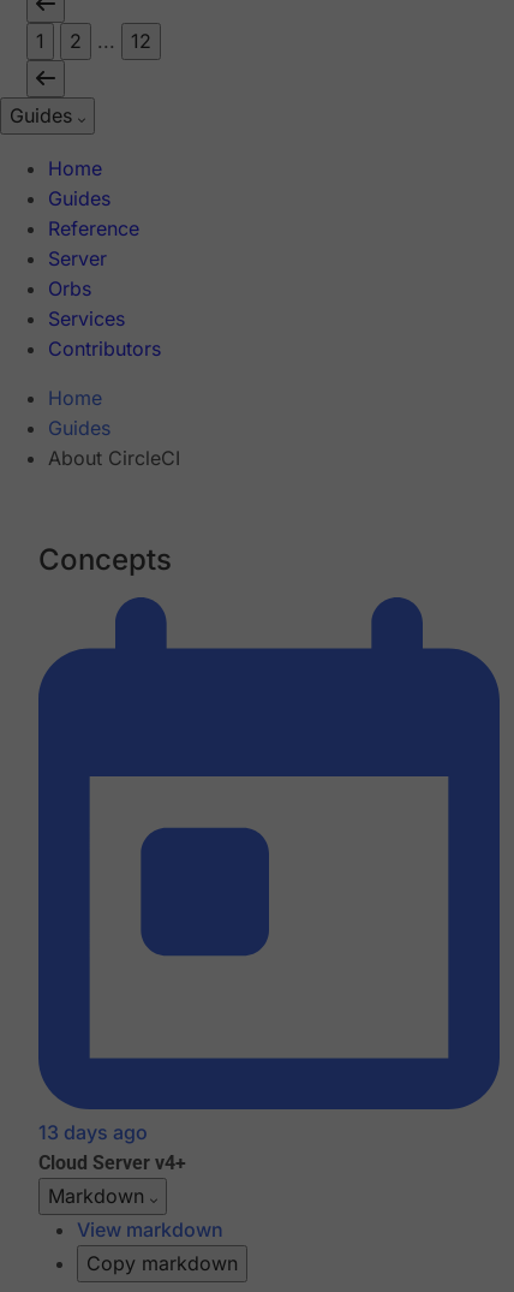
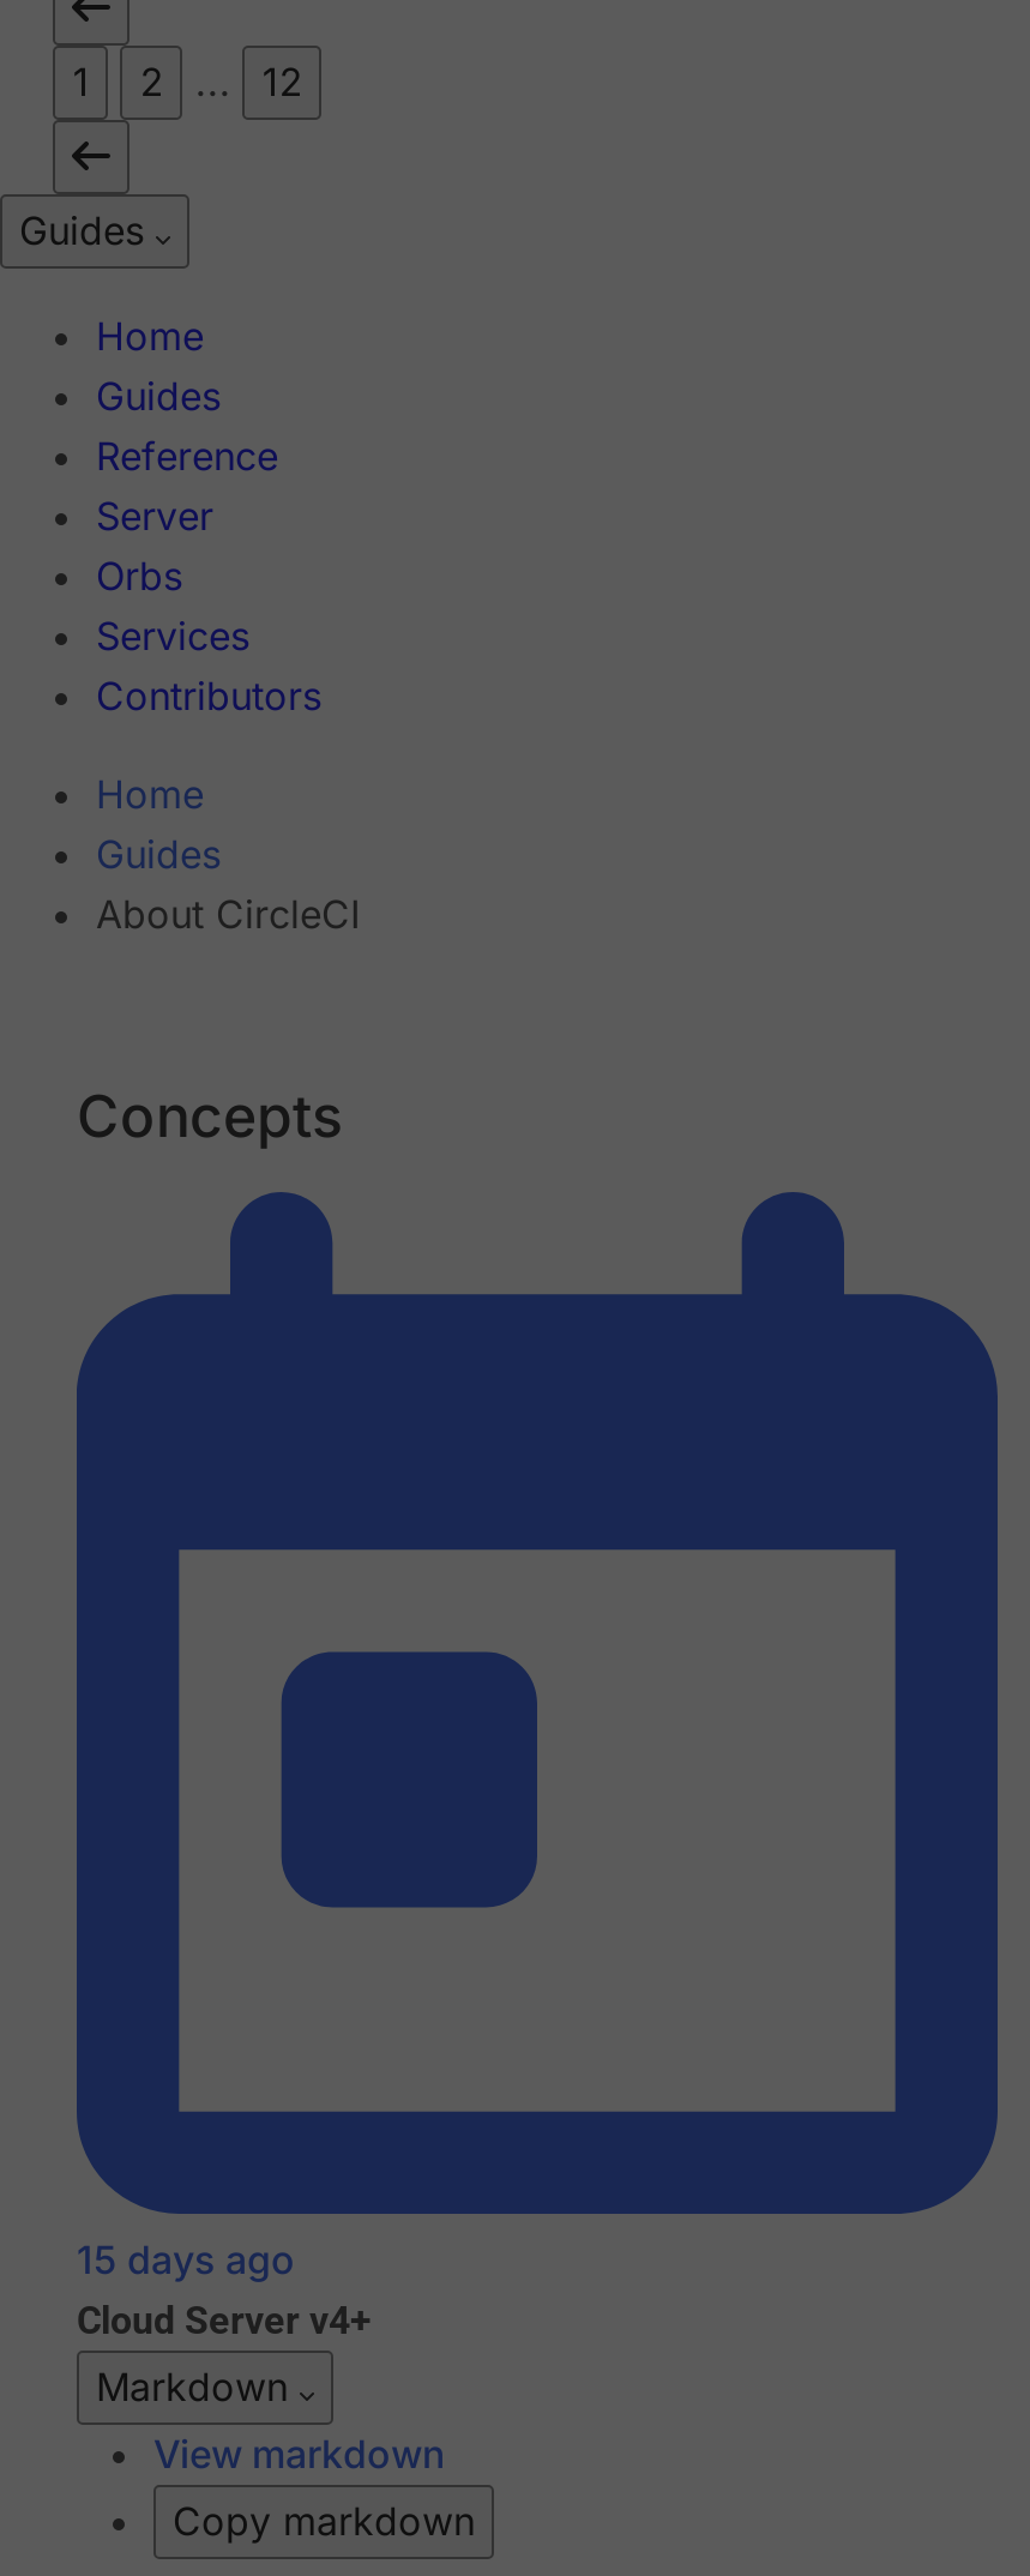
[38,1121,148,1145] 13 days ago -> [77,2237,295,2285] 15 days ago

